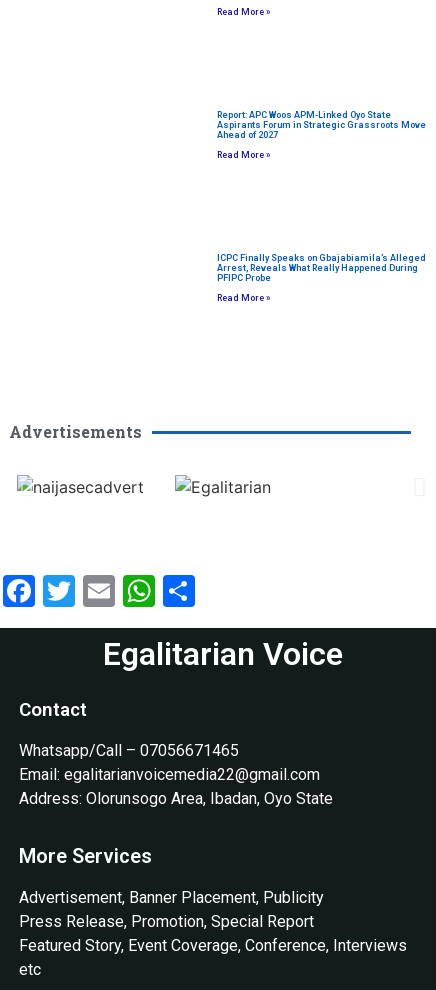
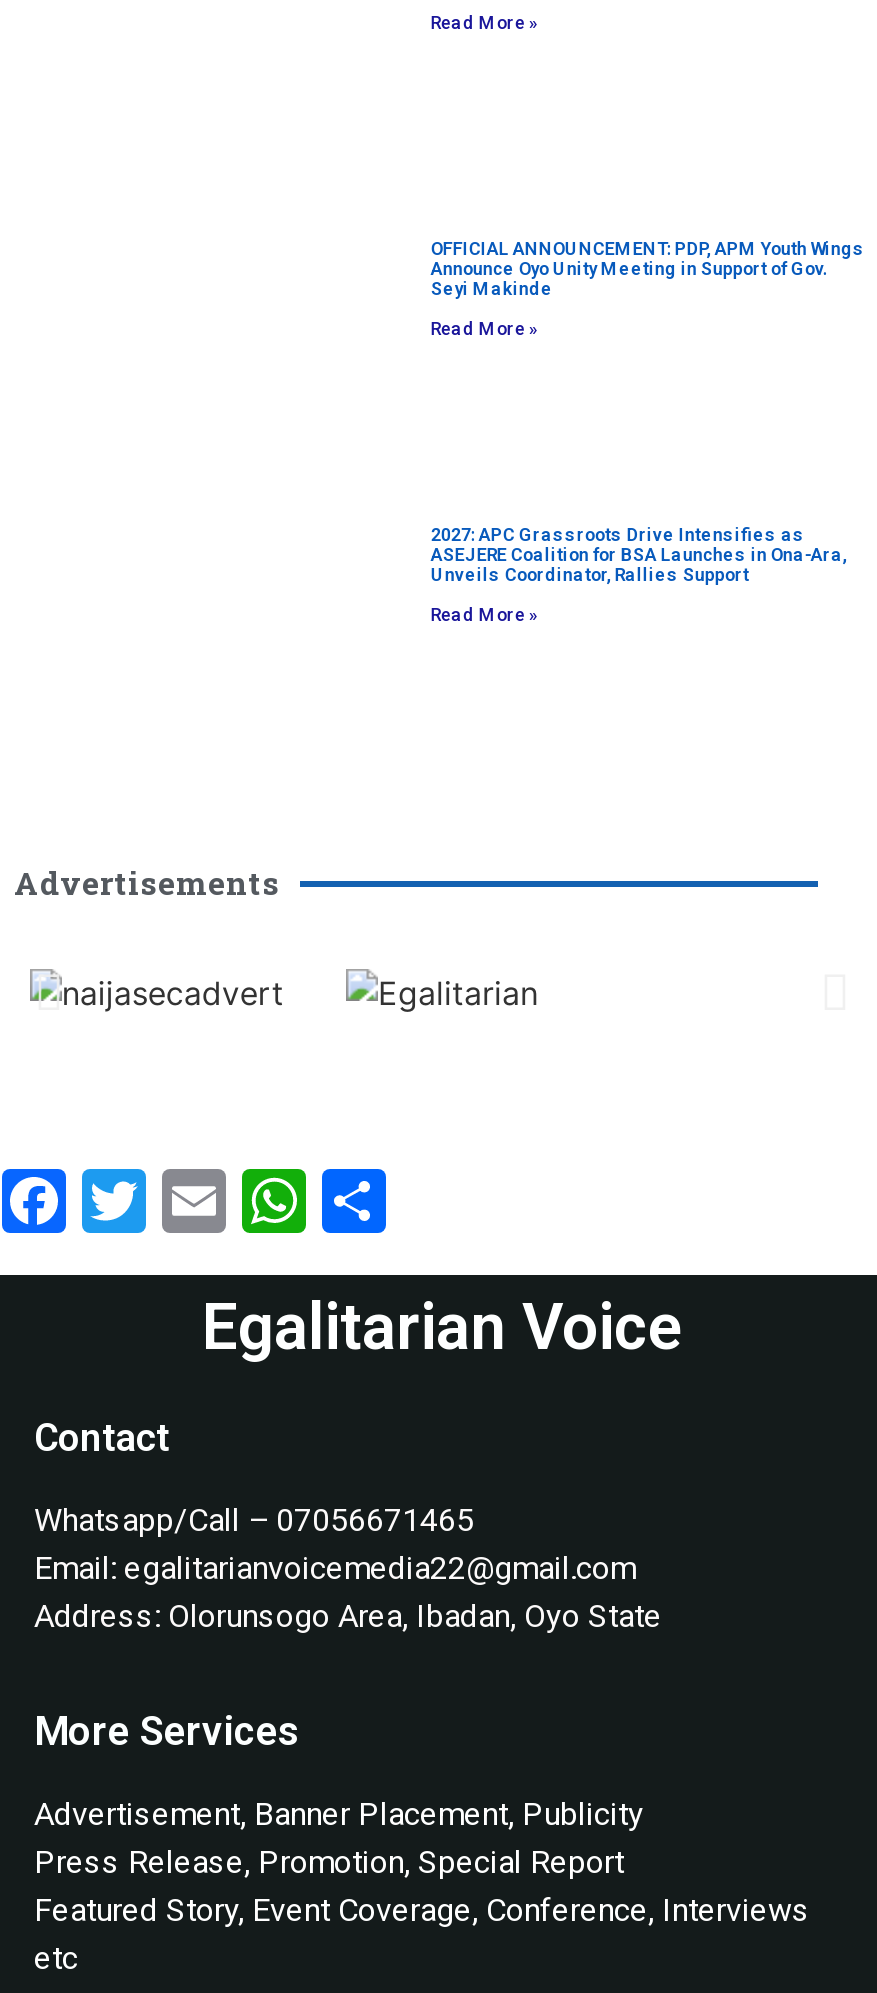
[217,110,426,140] Report: APC Woos APM-Linked Oyo State | Aspirants Forum in Strategic Grassroots Move | Ahead of 2027 -> [431,239,865,299] OFFICIAL ANNOUNCEMENT: PDP, APM Youth Wings | Announce Oyo Unity Meeting in Support of Gov. | Seyi Makinde
[217,253,426,283] ICPC Finally Speaks on Gbajabiamila’s Alleged | Arrest, Reveals What Really Happened During | PFIPC Probe -> [431,525,847,585] 2027: APC Grassroots Drive Intensifies as | ASEJERE Coalition for BSA Launches in Ona-Ara, | Unveils Coordinator, Rallies Support

